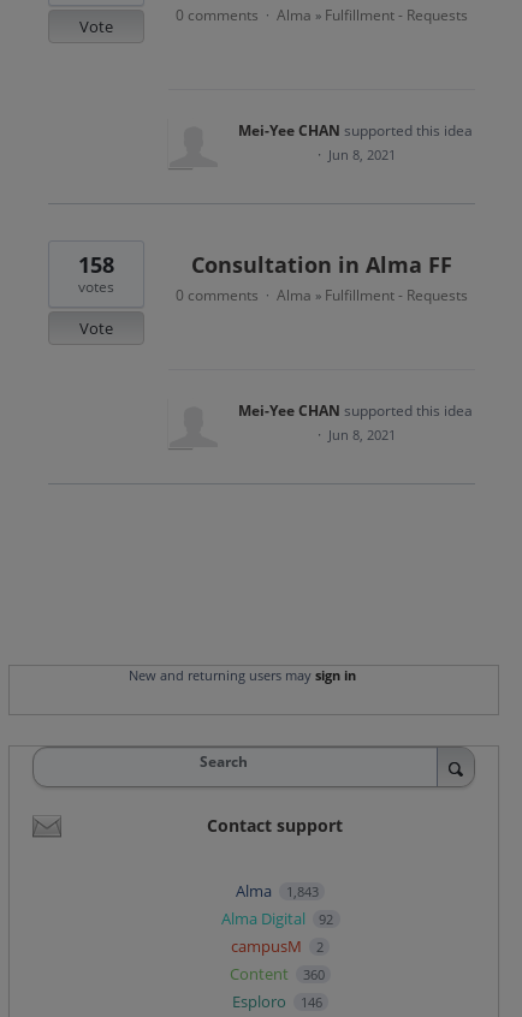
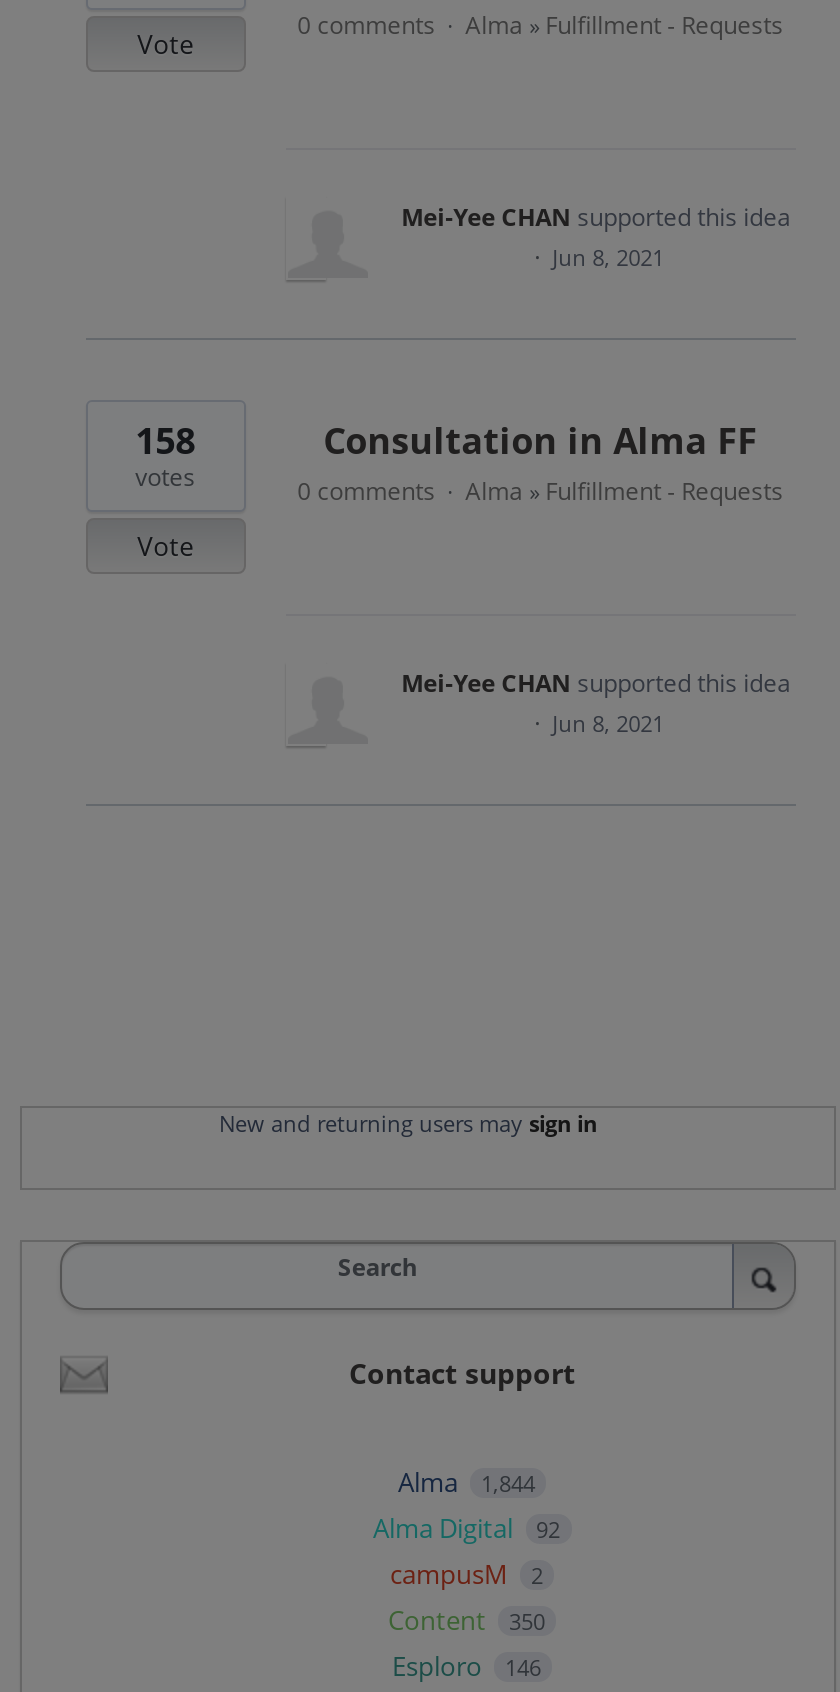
[236,880,318,902] Alma 1,843 -> [398,1465,535,1501] Alma 1,844
[230,963,324,985] Content 360 -> [388,1603,545,1639] Content 350

